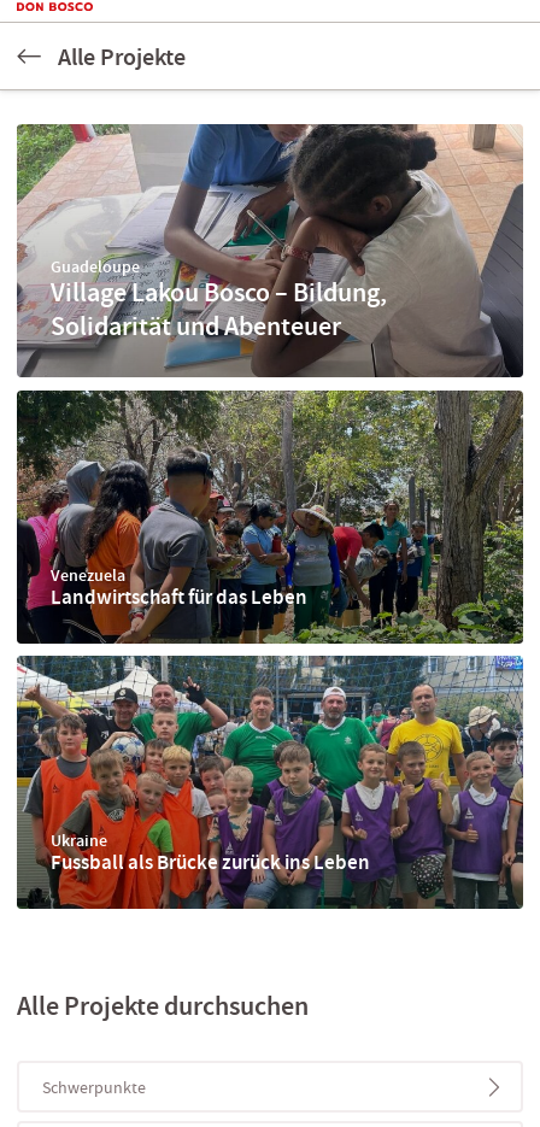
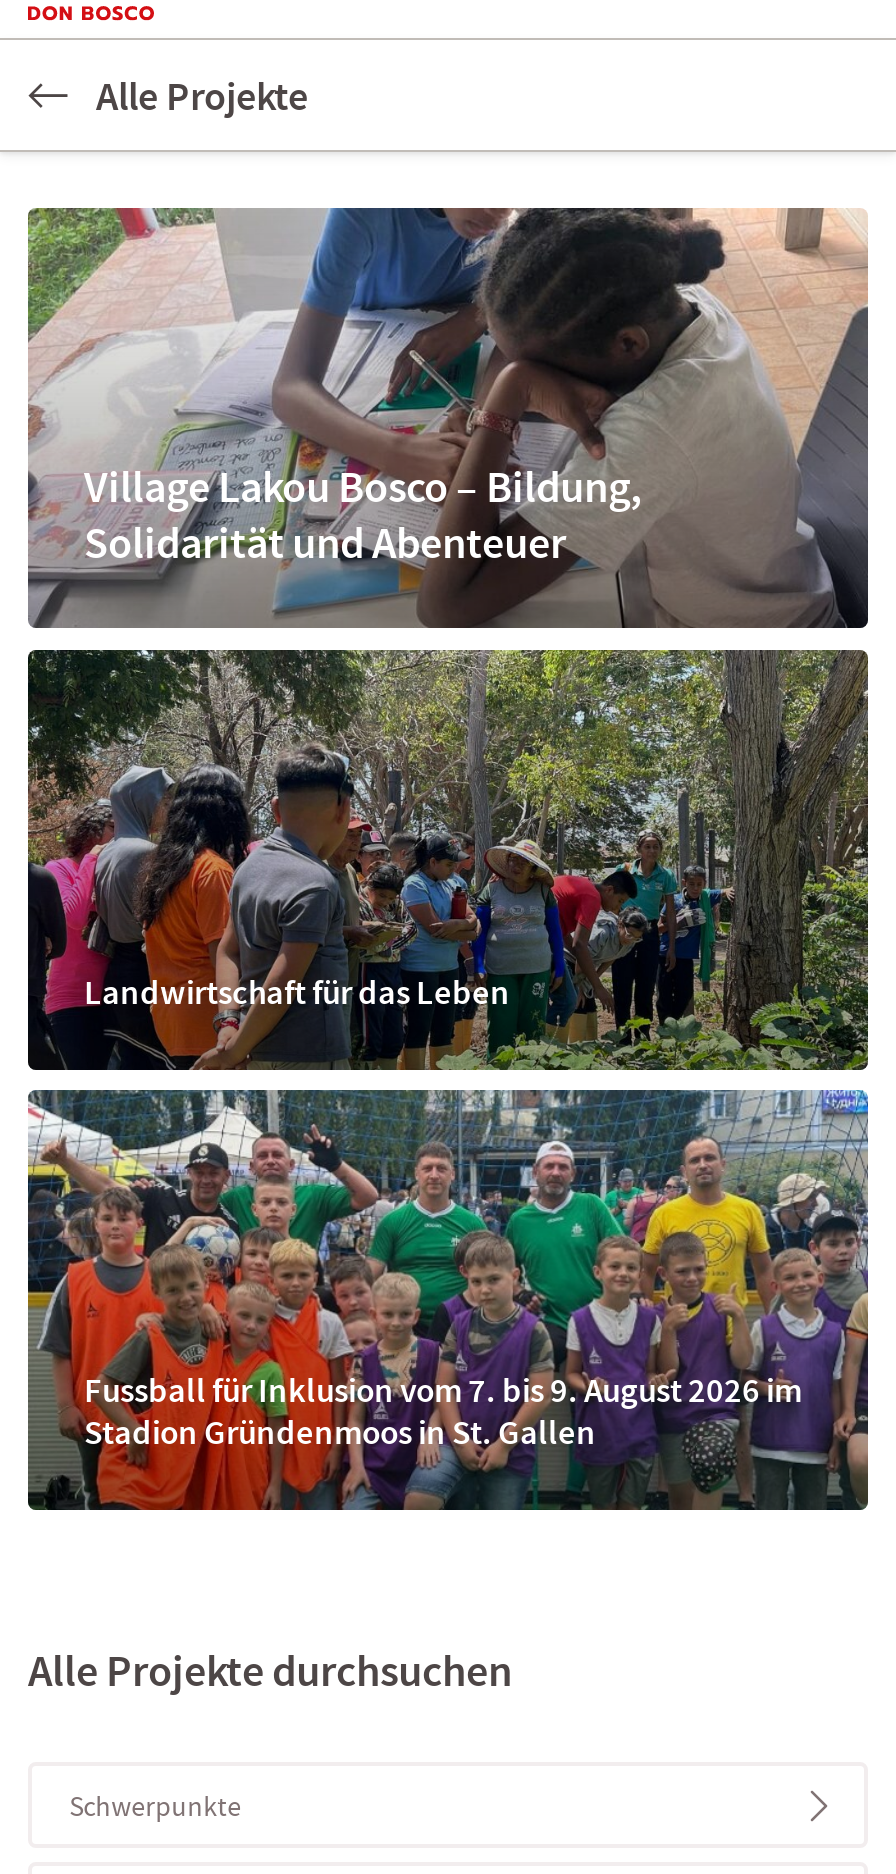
[51,256,140,278] Guadeloupe -> none
[51,563,125,586] Venezuela -> none
[51,829,370,876] Ukraine | Fussball als Brücke zurück ins Leben -> [84,1368,802,1456] Fussball für Inklusion vom 7. bis 9. August 2026 im | Stadion Gründenmoos in St. Gallen

